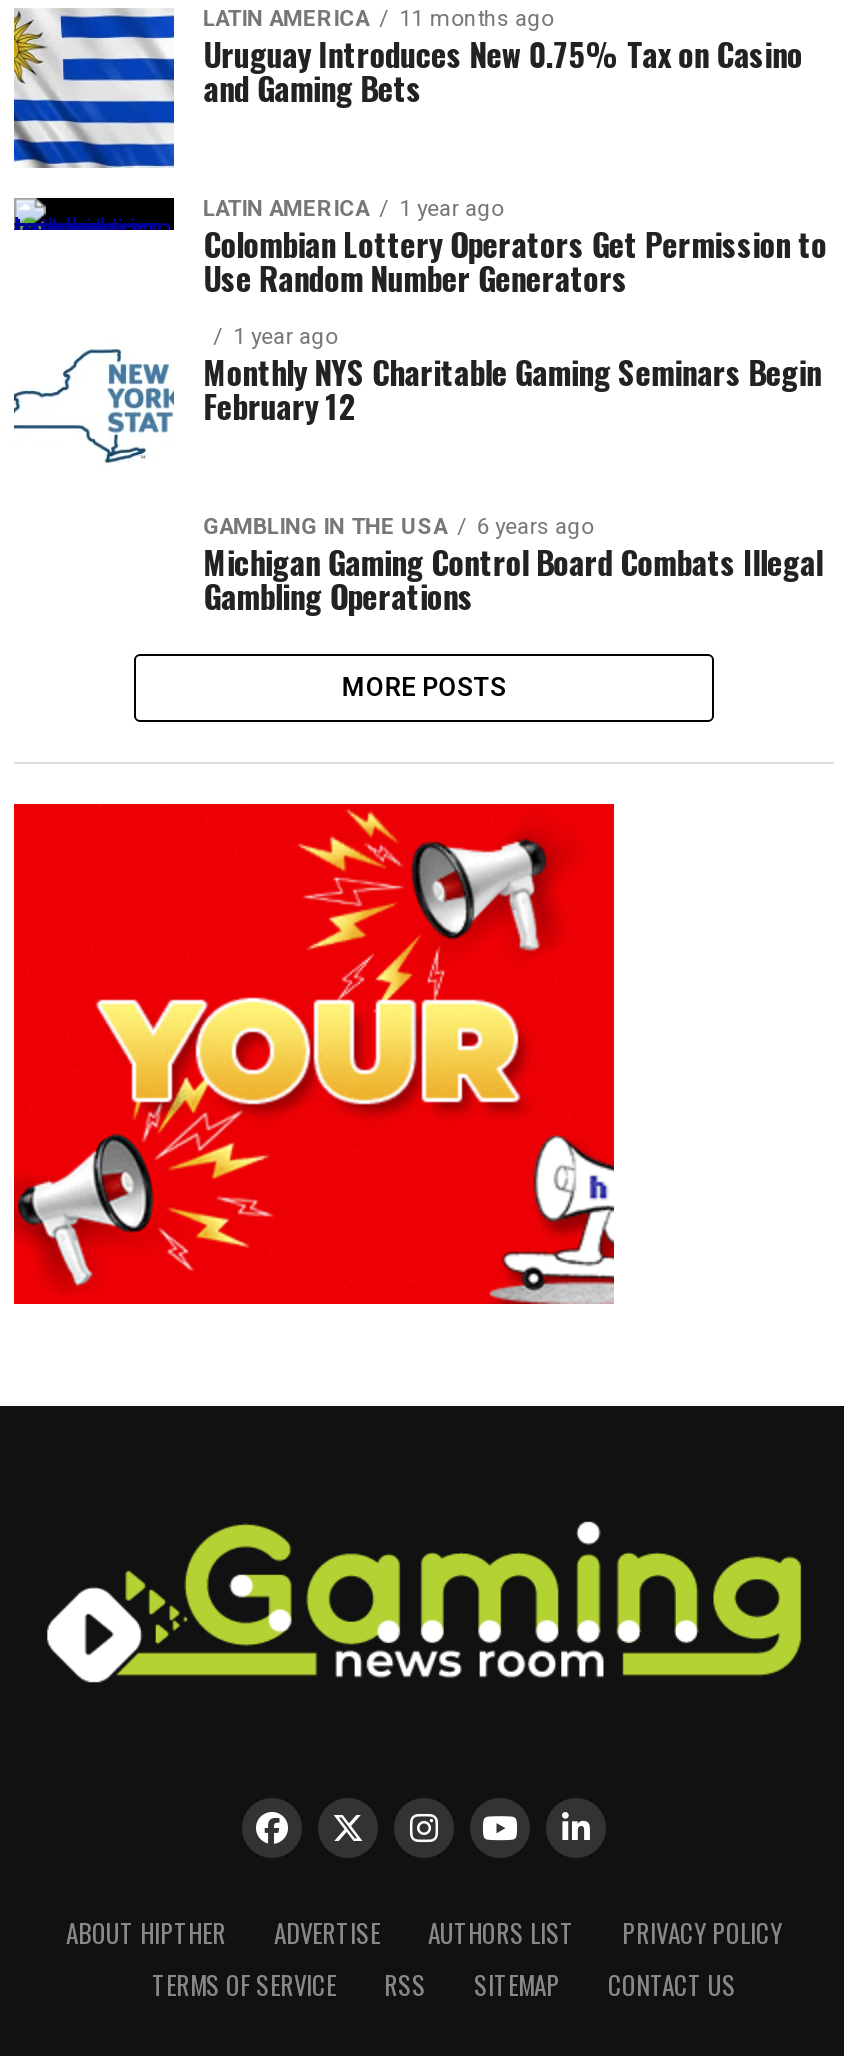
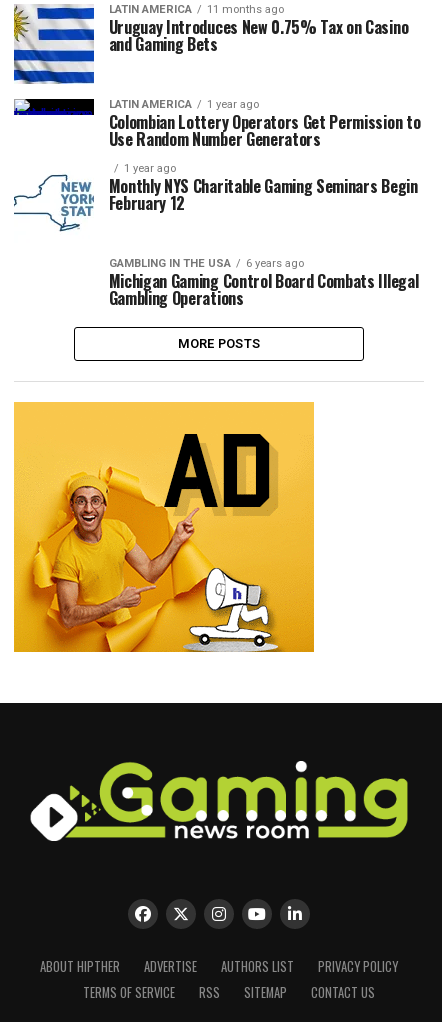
[12,802,616,1306] [image] -> [13,401,315,653] [image]

